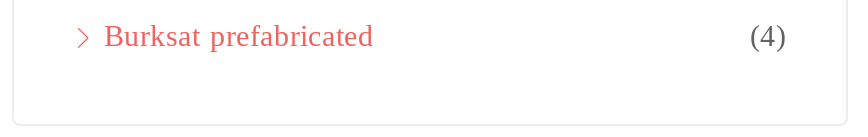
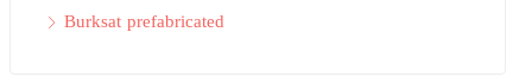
[750,8,786,64] (4) -> none

